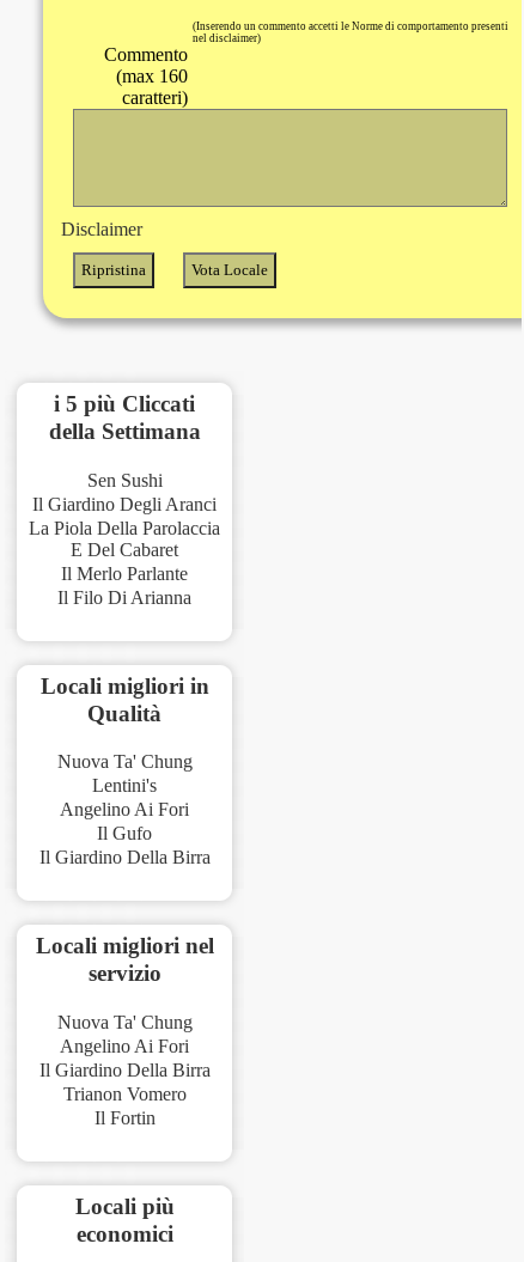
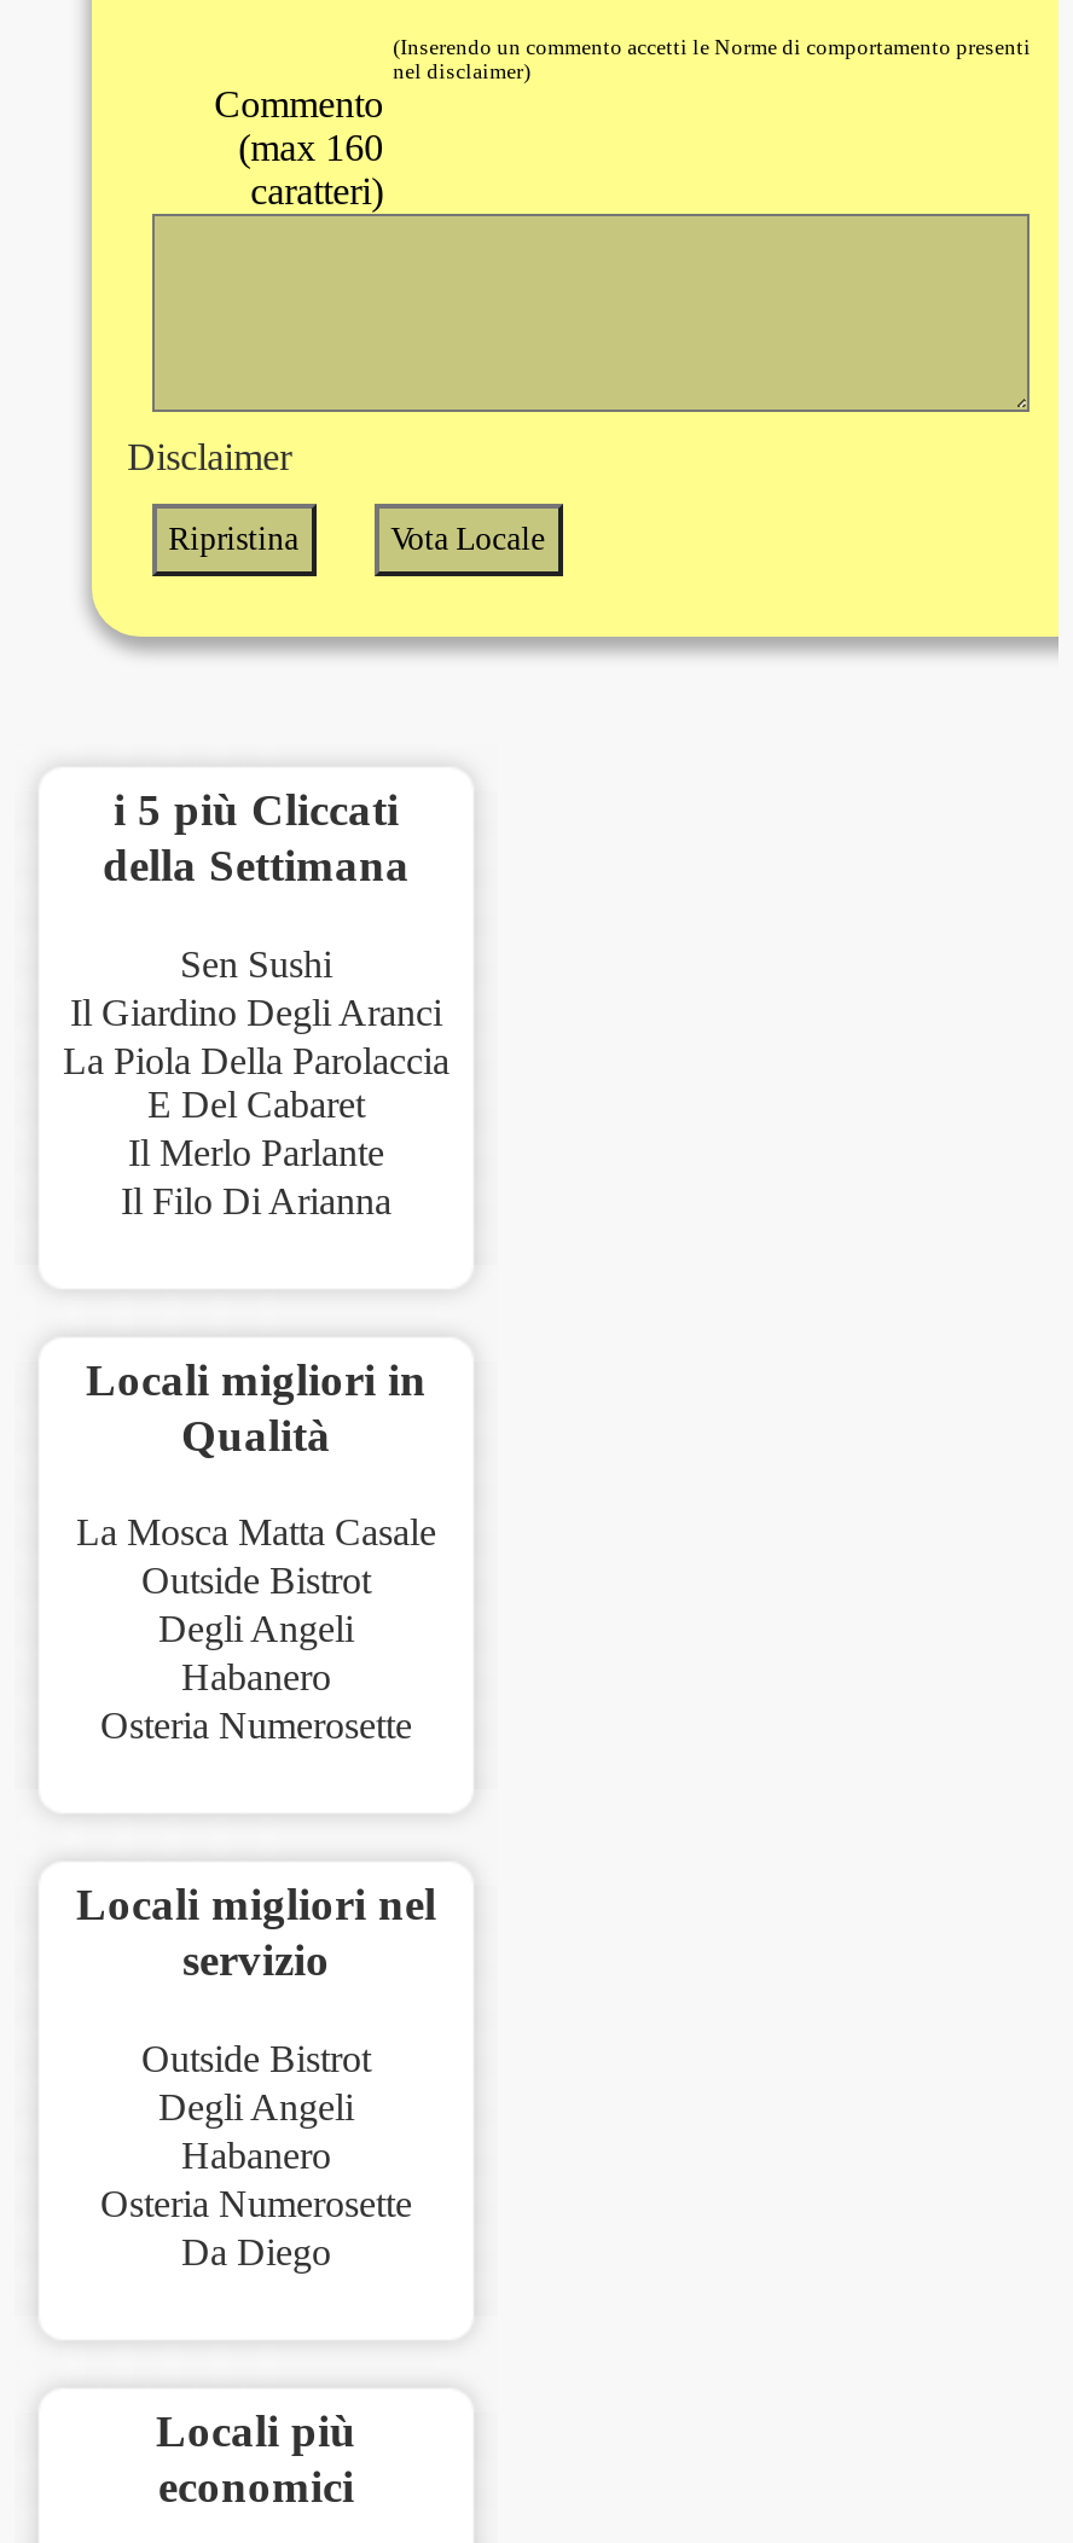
[39,752,210,868] Nuova Ta' Chung | Lentini's | Angelino Ai Fori | Il Gufo | Il Giardino Della Birra -> [76,1512,436,1747] La Mosca Matta Casale | Outside Bistrot | Degli Angeli | Habanero | Osteria Numerosette
[39,1012,210,1128] Nuova Ta' Chung | Angelino Ai Fori | Il Giardino Della Birra | Trianon Vomero | Il Fortin -> [100,2038,412,2273] Outside Bistrot | Degli Angeli | Habanero | Osteria Numerosette | Da Diego

